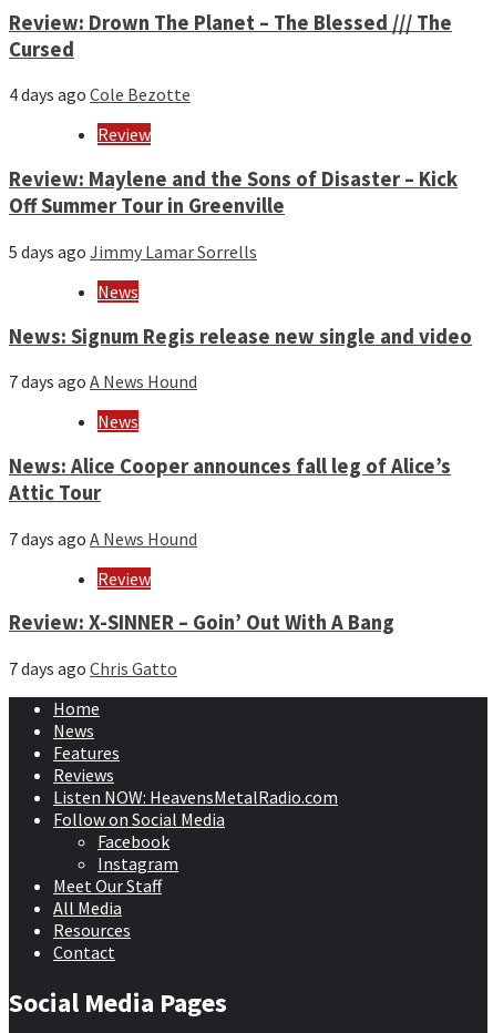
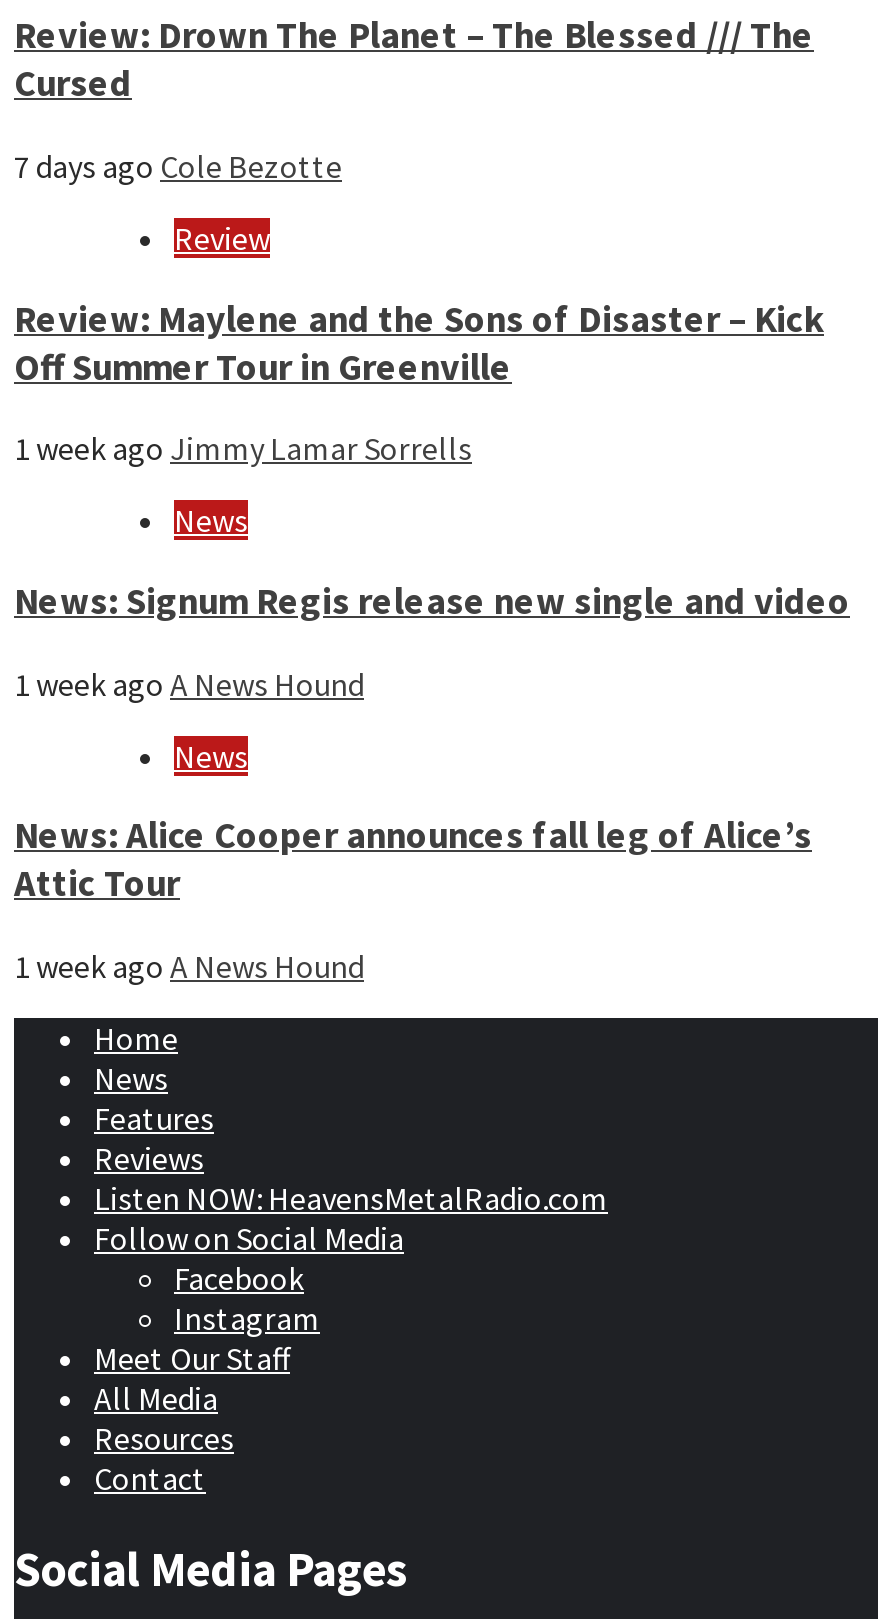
[9,84,191,106] 4 days ago Cole Bezotte -> [14,146,342,186] 7 days ago Cole Bezotte
[9,240,257,263] 5 days ago Jimmy Lamar Sorrells -> [14,429,472,469] 1 week ago Jimmy Lamar Sorrells
[9,371,197,393] 7 days ago A News Hound -> [14,664,364,704] 1 week ago A News Hound
[9,527,394,680] 7 days ago A News Hound | Review | Review: X-SINNER – Goin’ Out With A Bang | 7 days ago Chris Gatto -> [14,947,364,987] 1 week ago A News Hound

